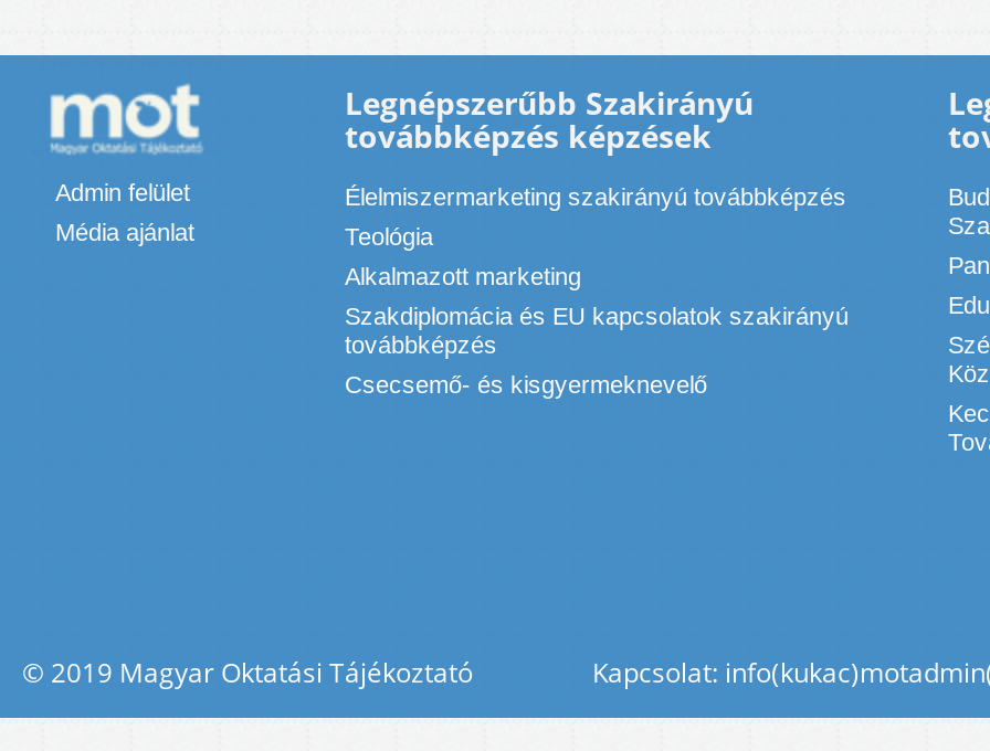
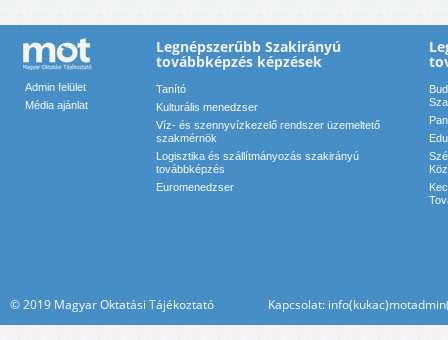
[345,184,846,210] Élelmiszermarketing szakirányú továbbképzés -> [156,83,186,95] Tanító
[345,224,433,250] Teológia -> [156,101,258,113] Kulturális menedzser
[345,263,581,290] Alkalmazott marketing -> [156,119,380,144] Víz- és szennyvízkezelő rendszer üzemeltető | szakmérnök
[345,303,849,330] Szakdiplomácia és EU kapcsolatok szakirányú -> [156,150,359,162] Logisztika és szállítmányozás szakirányú
[345,372,707,398] Csecsemő- és kisgyermeknevelő -> [156,181,234,193] Euromenedzser

